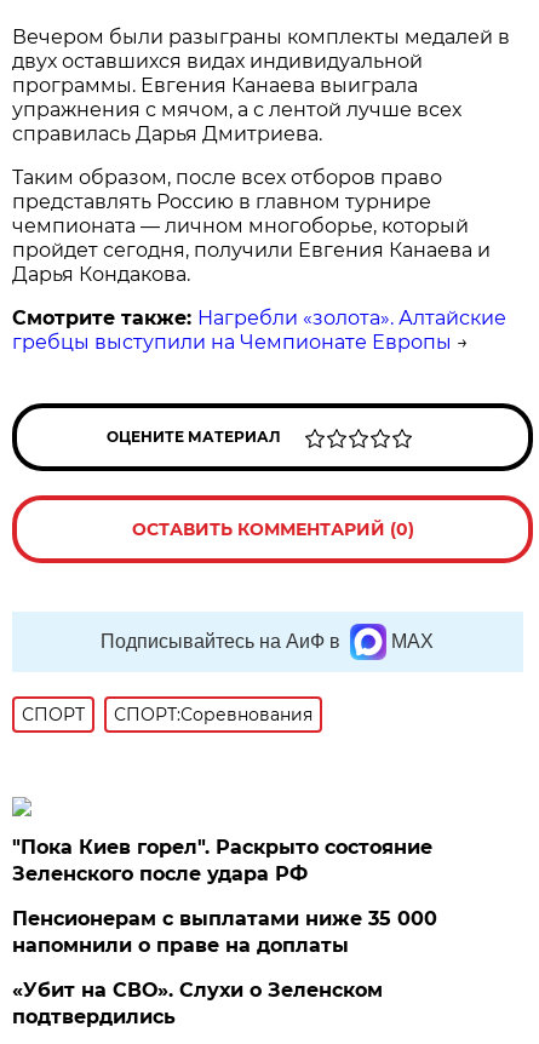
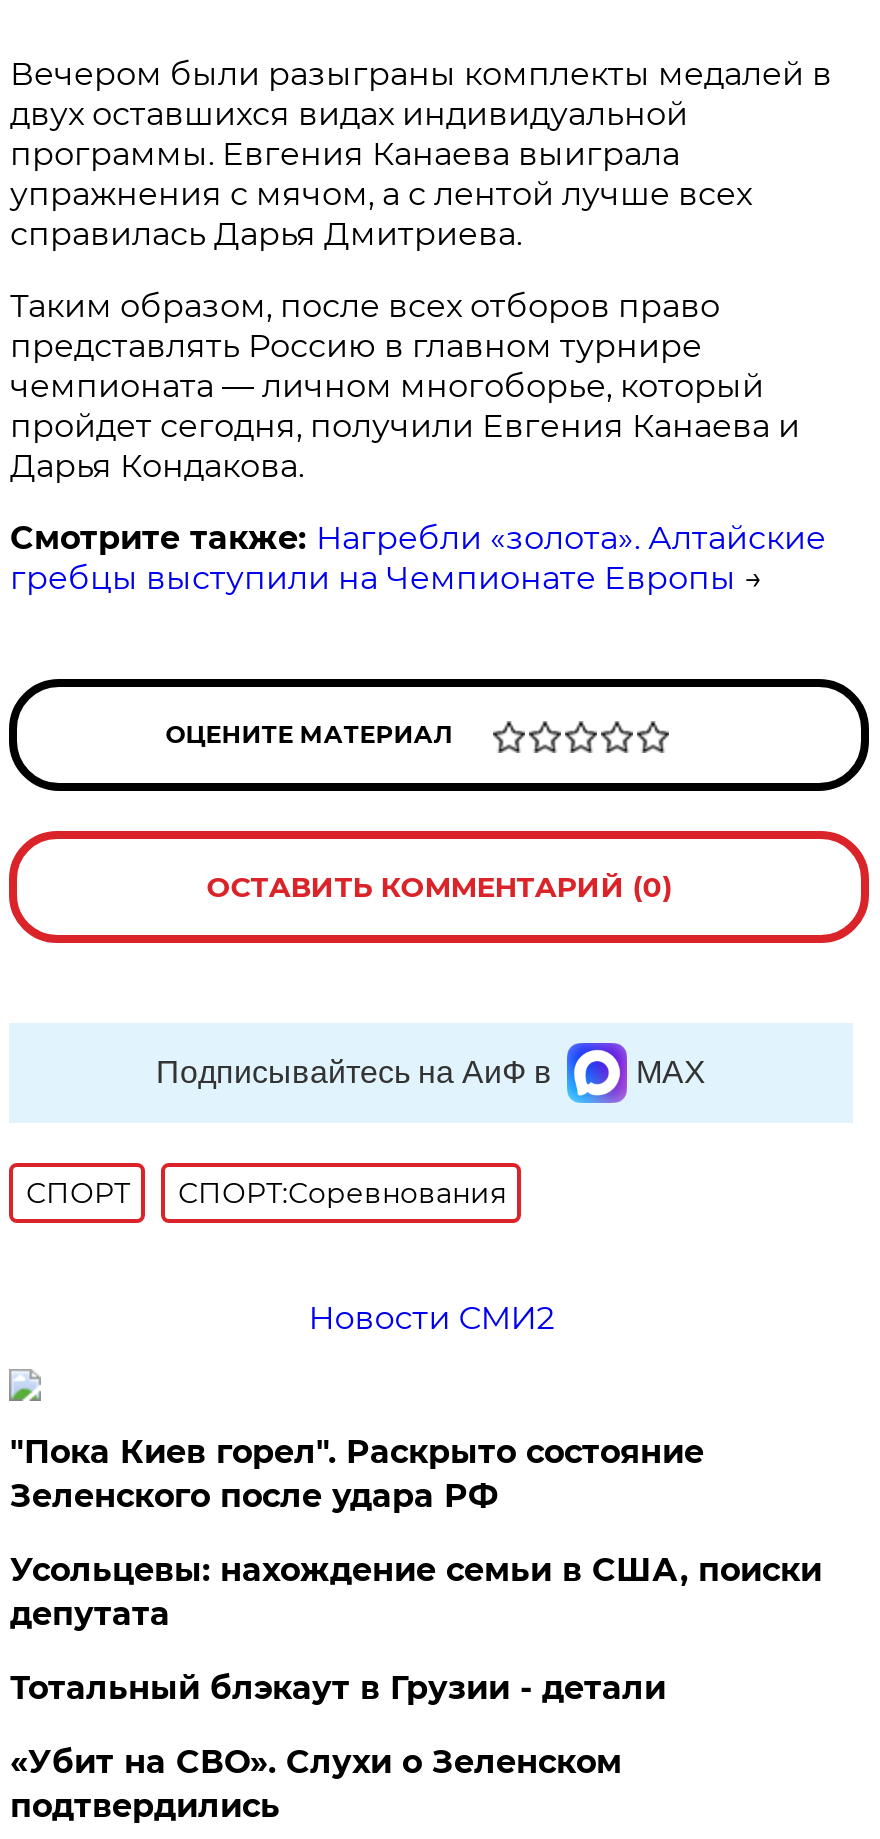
none -> [308,1299,554,1337] Новости СМИ2
[13,907,438,957] Пенсионерам с выплатами ниже 35 000 | напомнили о праве на доплаты -> [10,1551,822,1707] Усольцевы: нахождение семьи в США, поиски | депутата | Тотальный блэкаут в Грузии - детали

